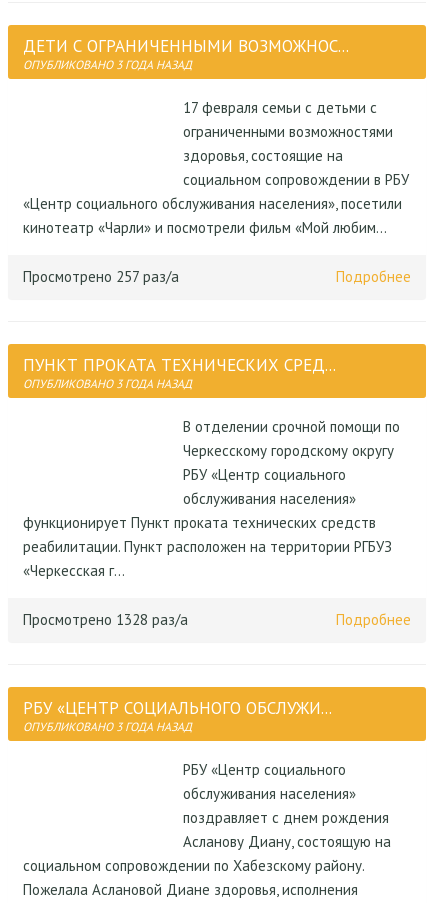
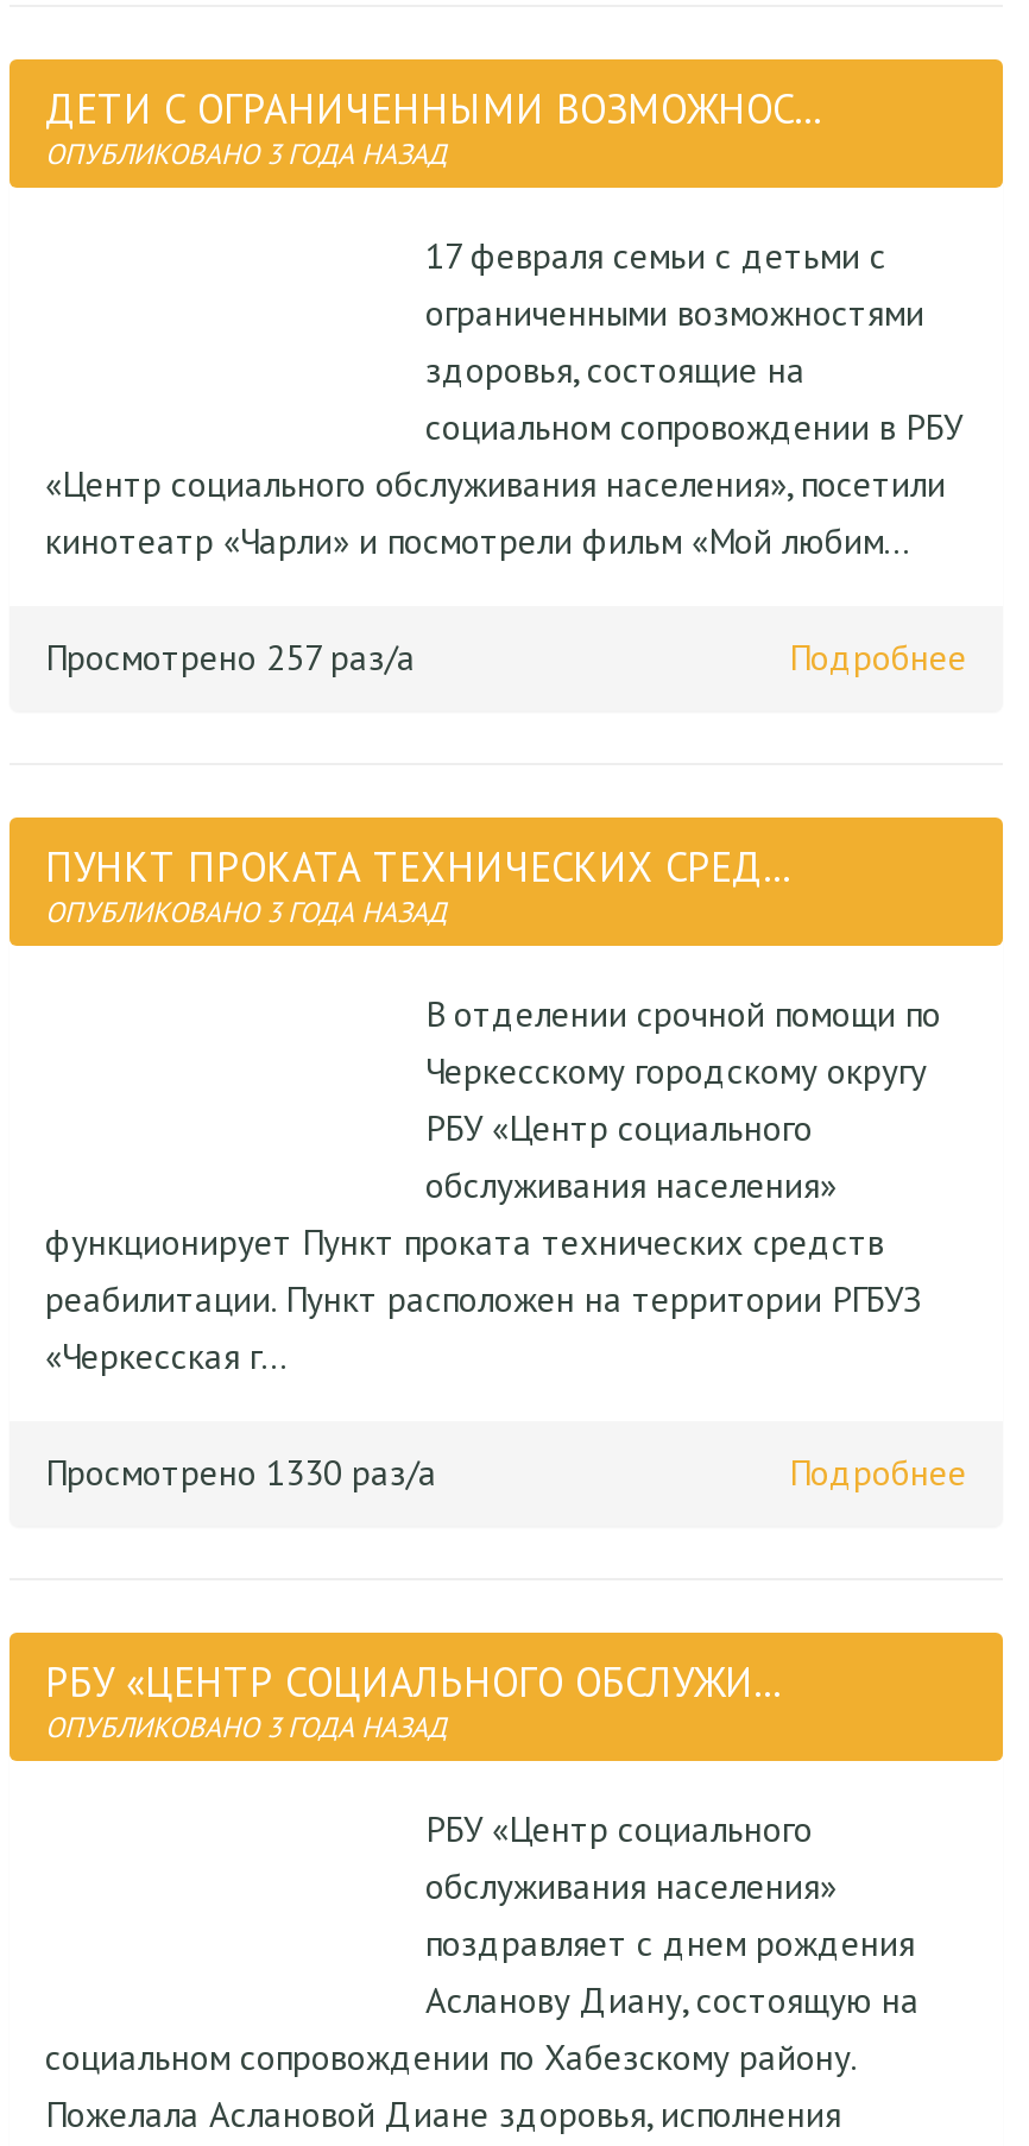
[23,610,188,629] Просмотрено 1328 раз/а -> [45,1450,437,1495] Просмотрено 1330 раз/а

